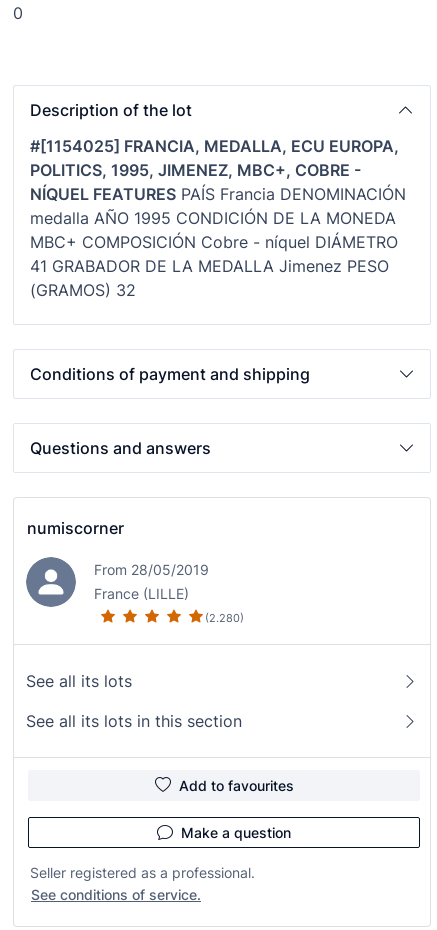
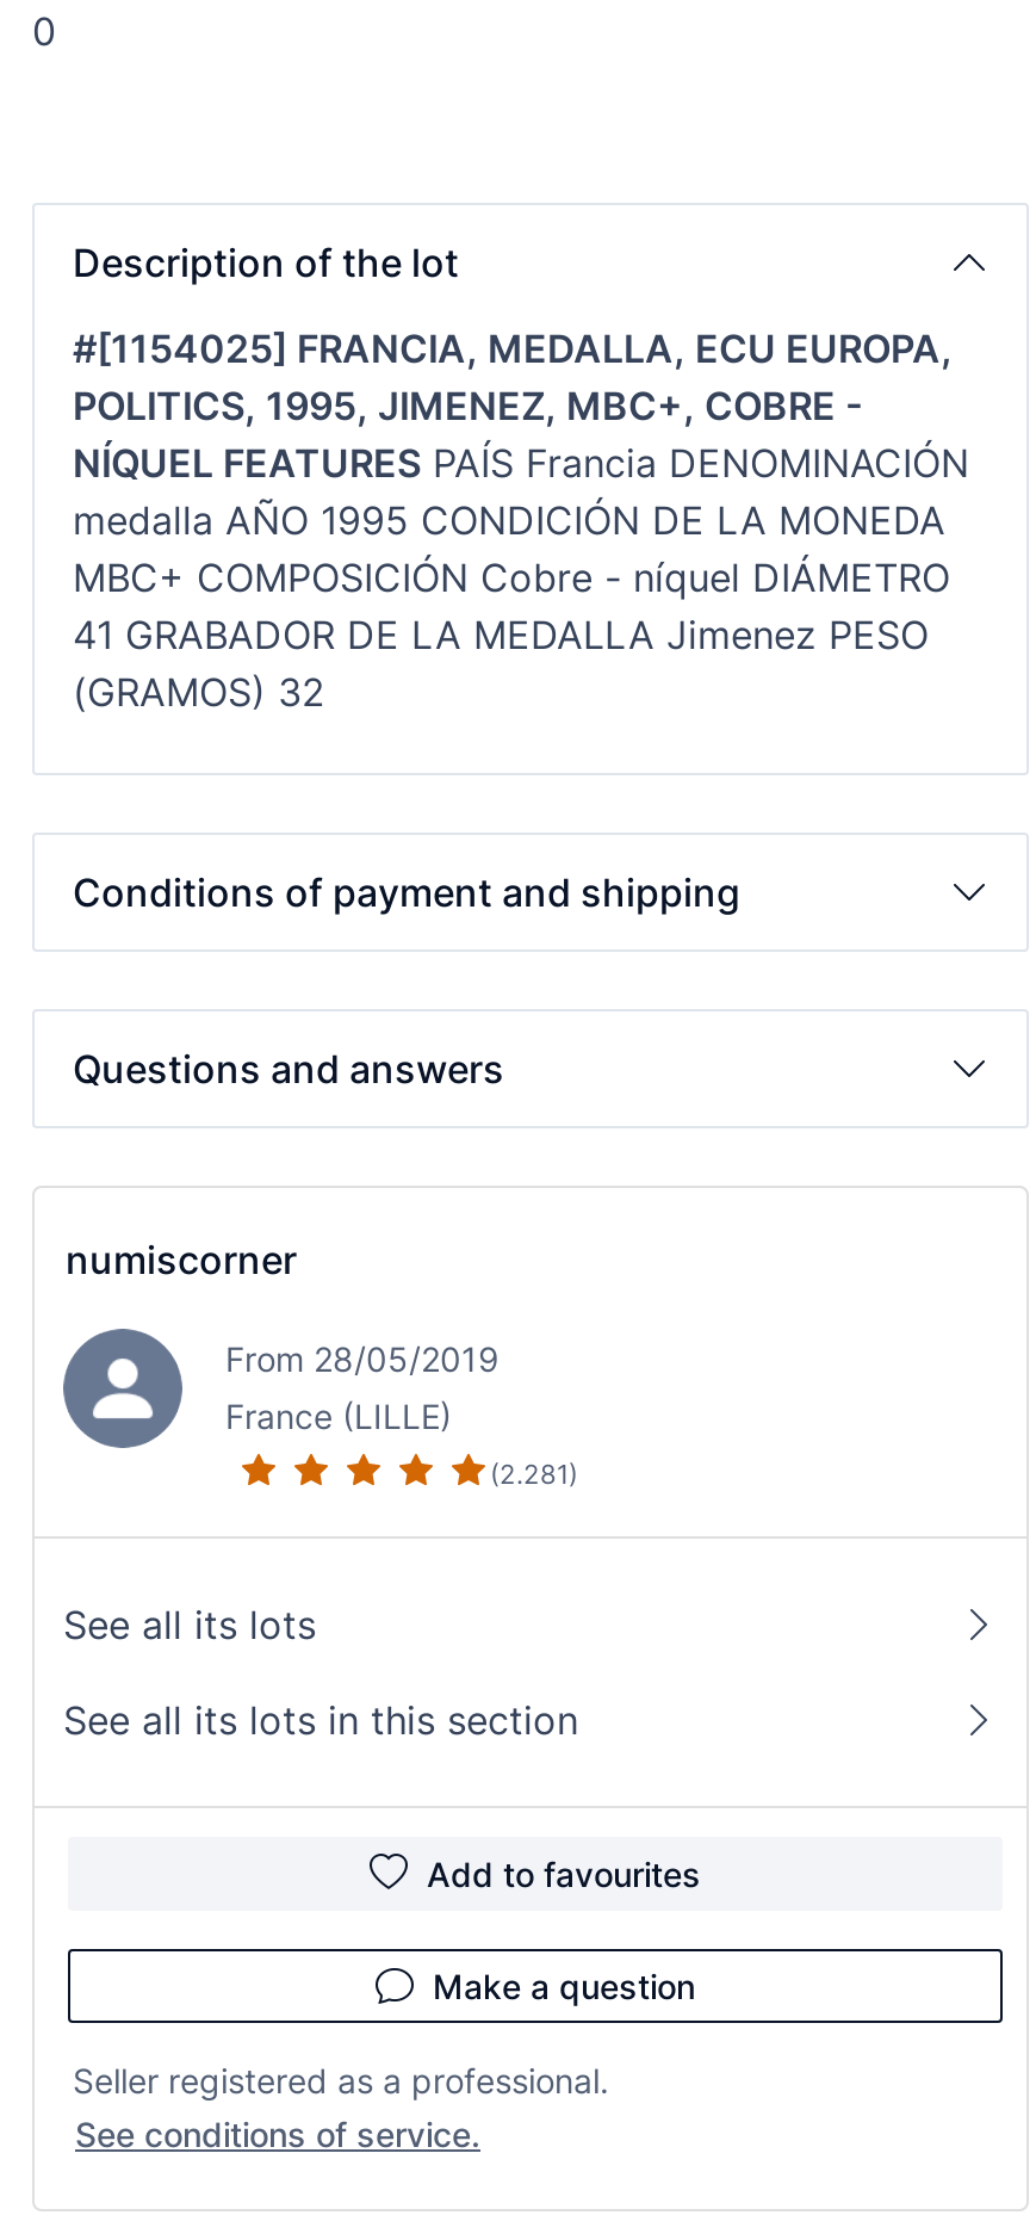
[205,611,244,625] (2.280) -> [490,1457,578,1490] (2.281)

